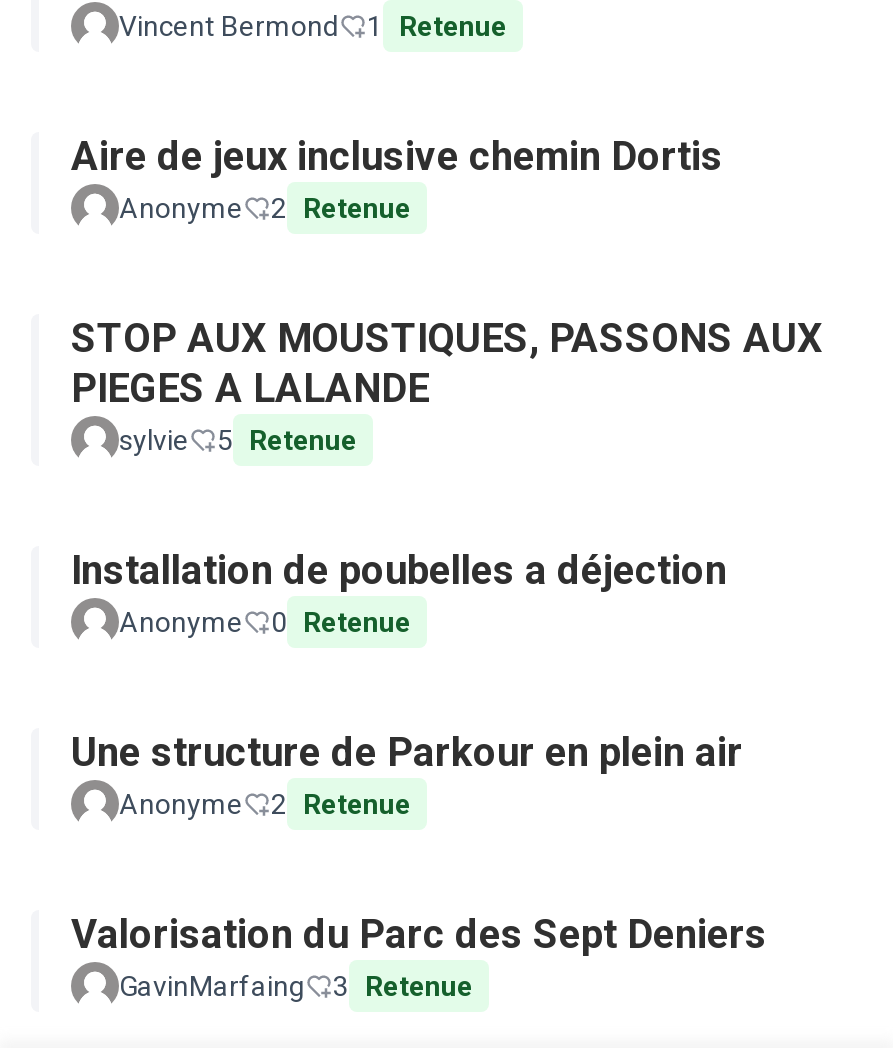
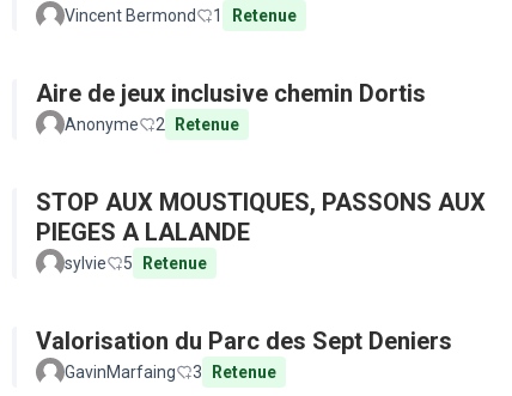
[71,546,743,820] Installation de poubelles a déjection | Anonyme | 0 Retenue | Une structure de Parkour en plein air | Anonyme | 2 Retenue -> none

